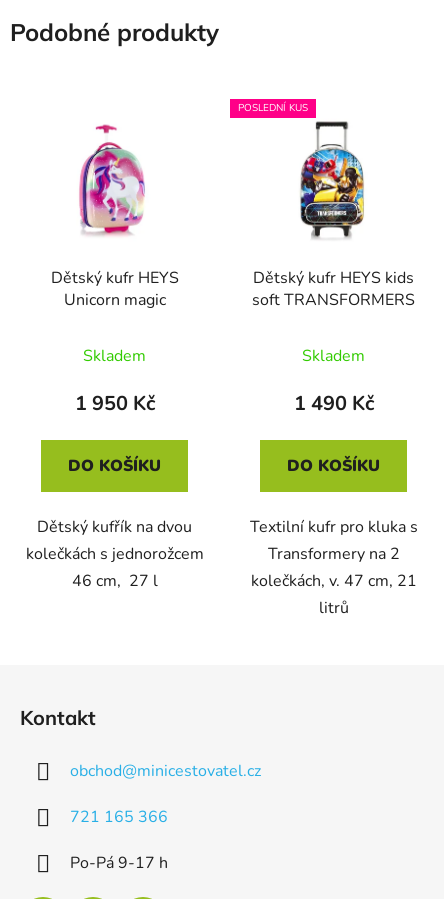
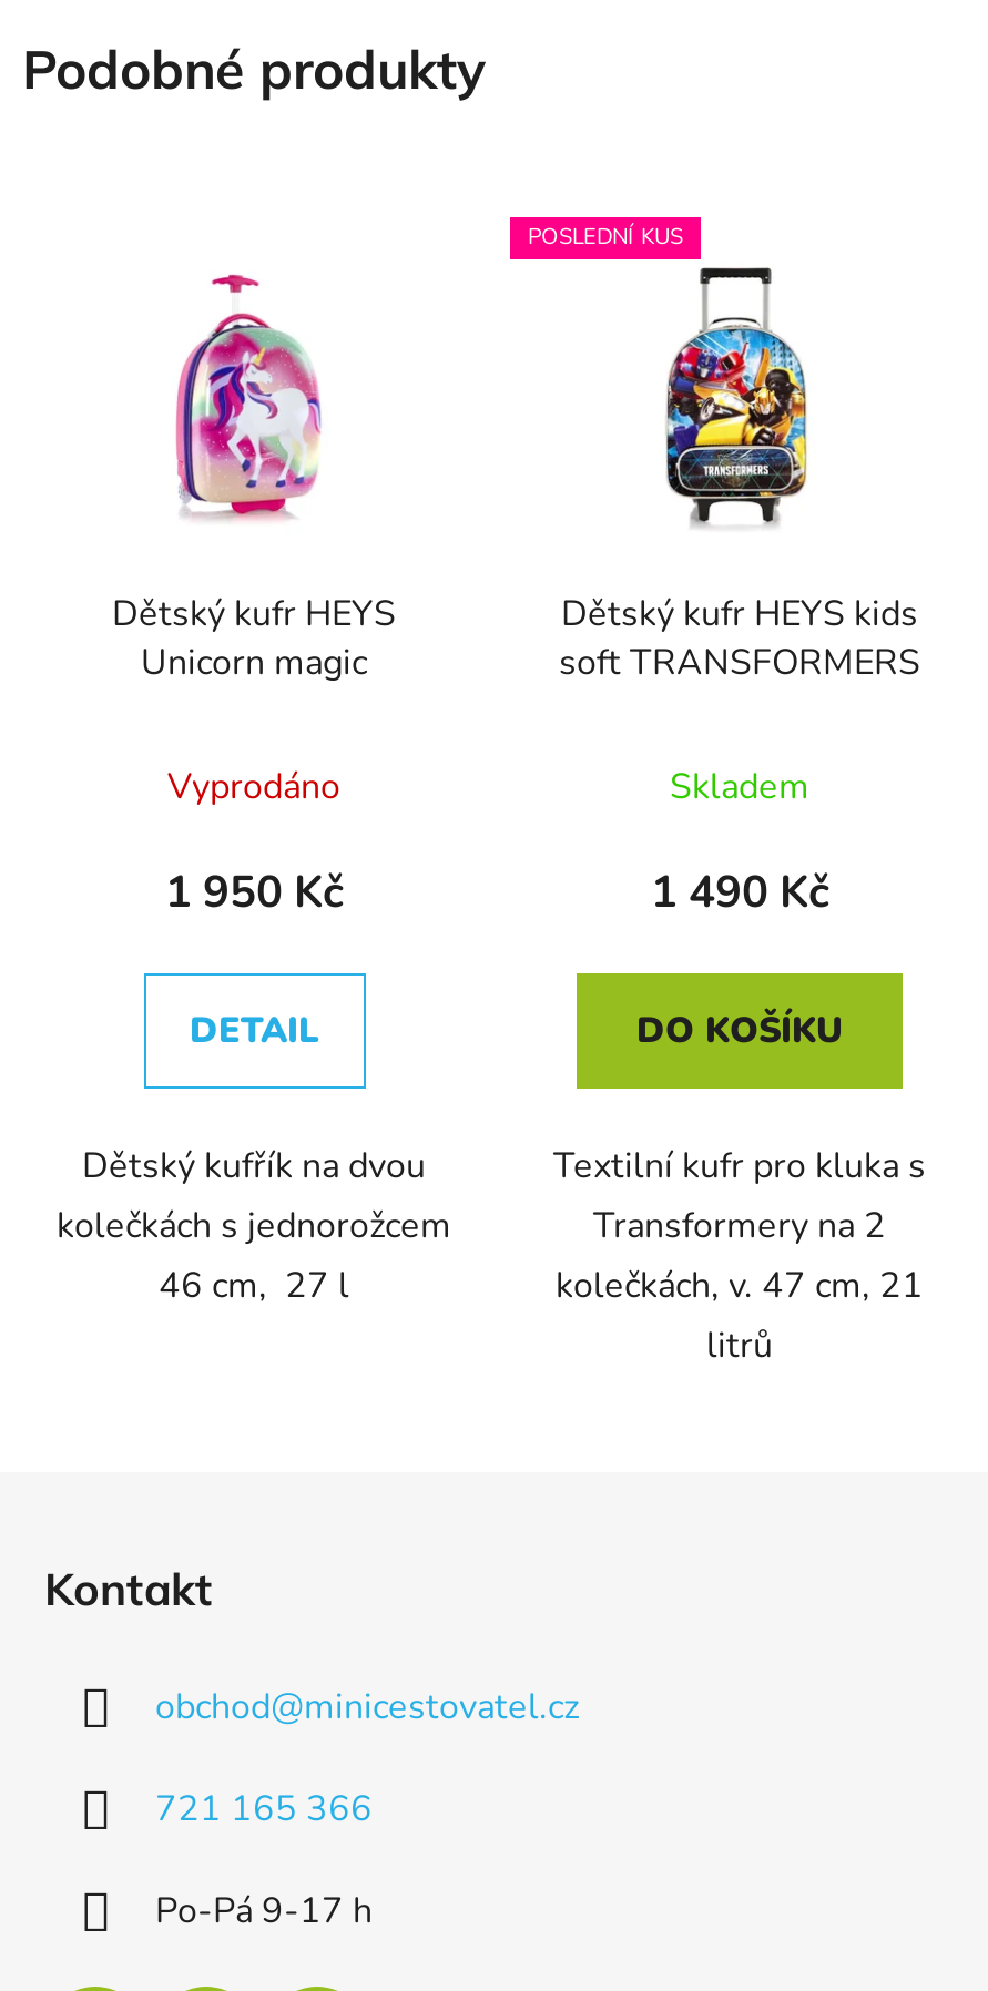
[83,345,146,367] Skladem -> [167,763,340,811] Vyprodáno
[68,455,161,477] DO KOŠÍKU -> [190,1007,318,1055] DETAIL

